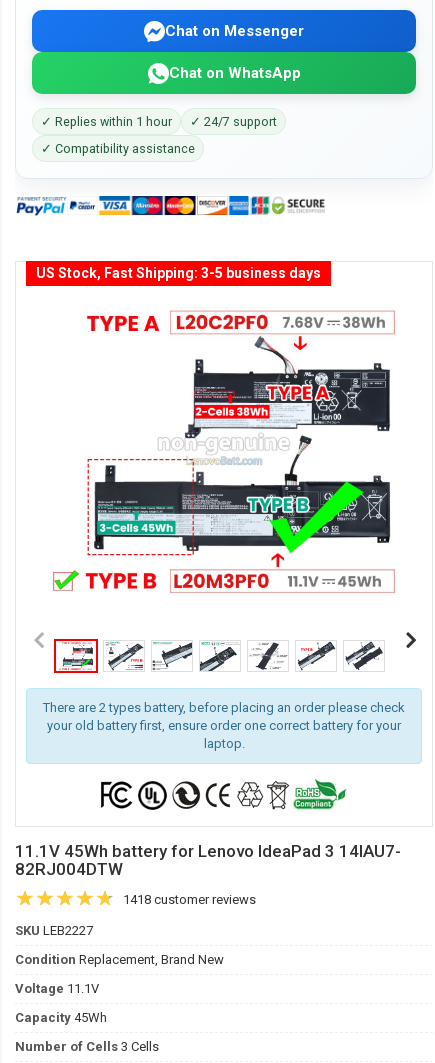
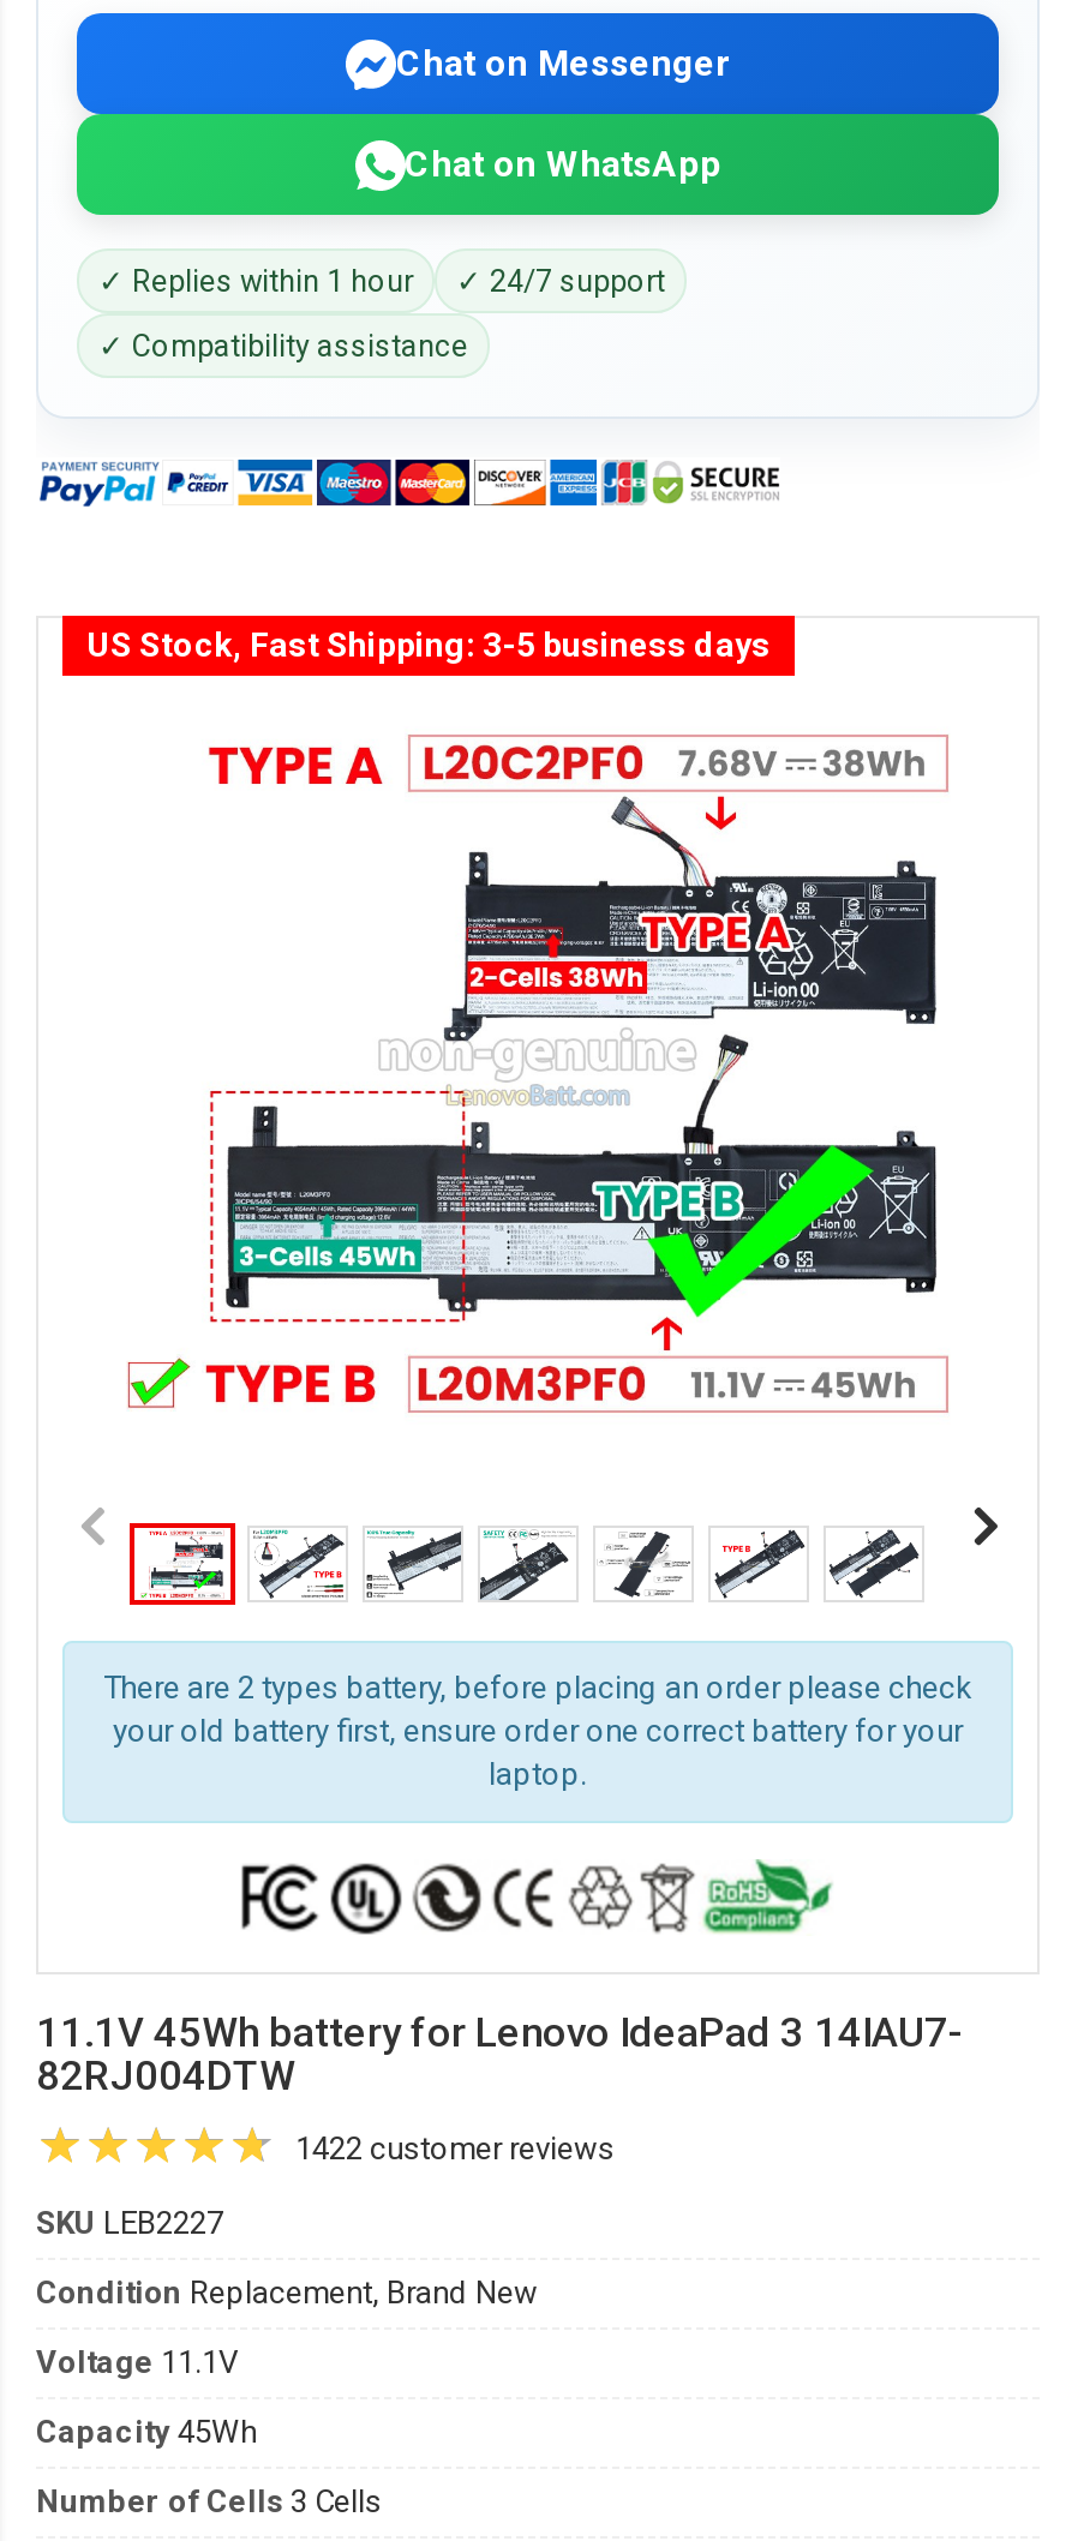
[123,892,256,907] 1418 customer reviews -> [295,2131,615,2167] 1422 customer reviews

